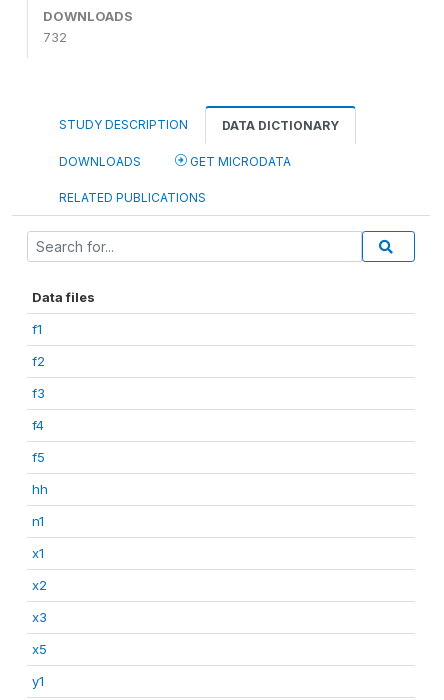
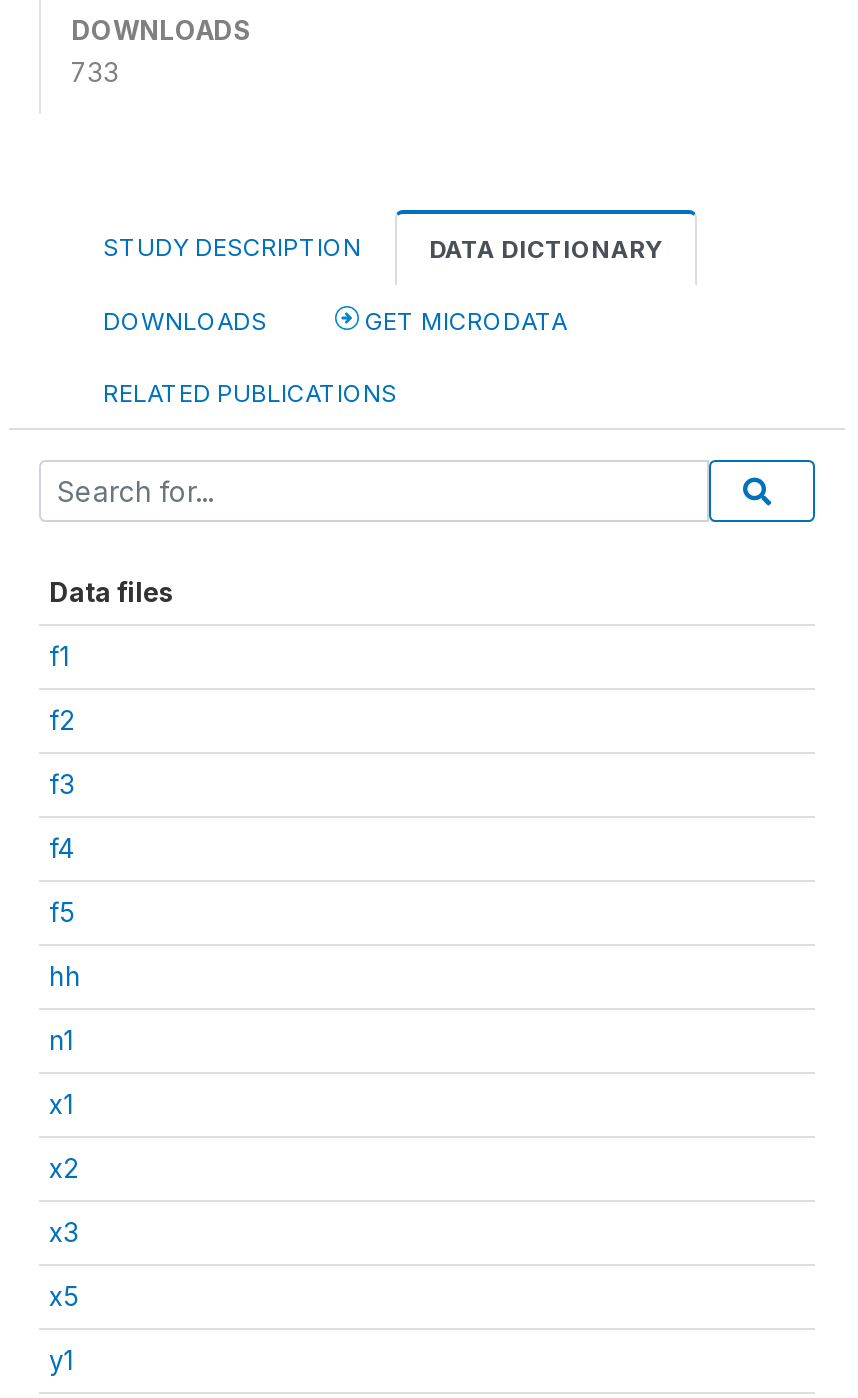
[43,29,67,45] 732 -> [71,56,119,88] 733

